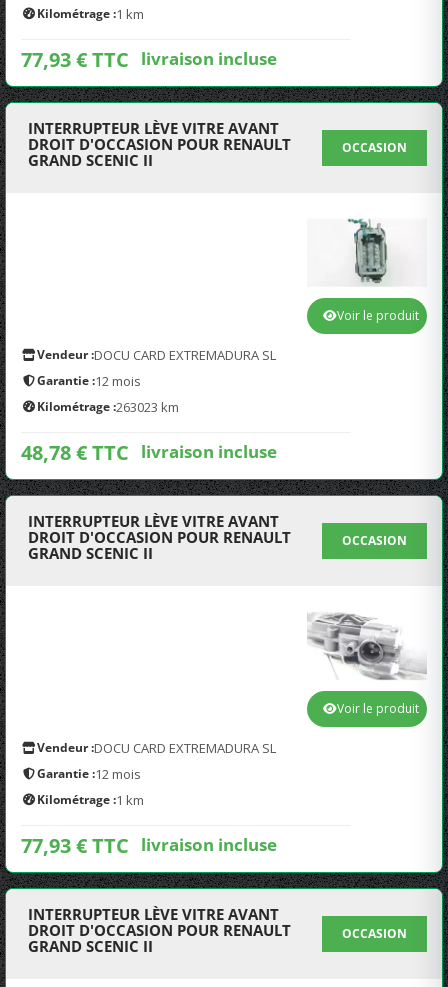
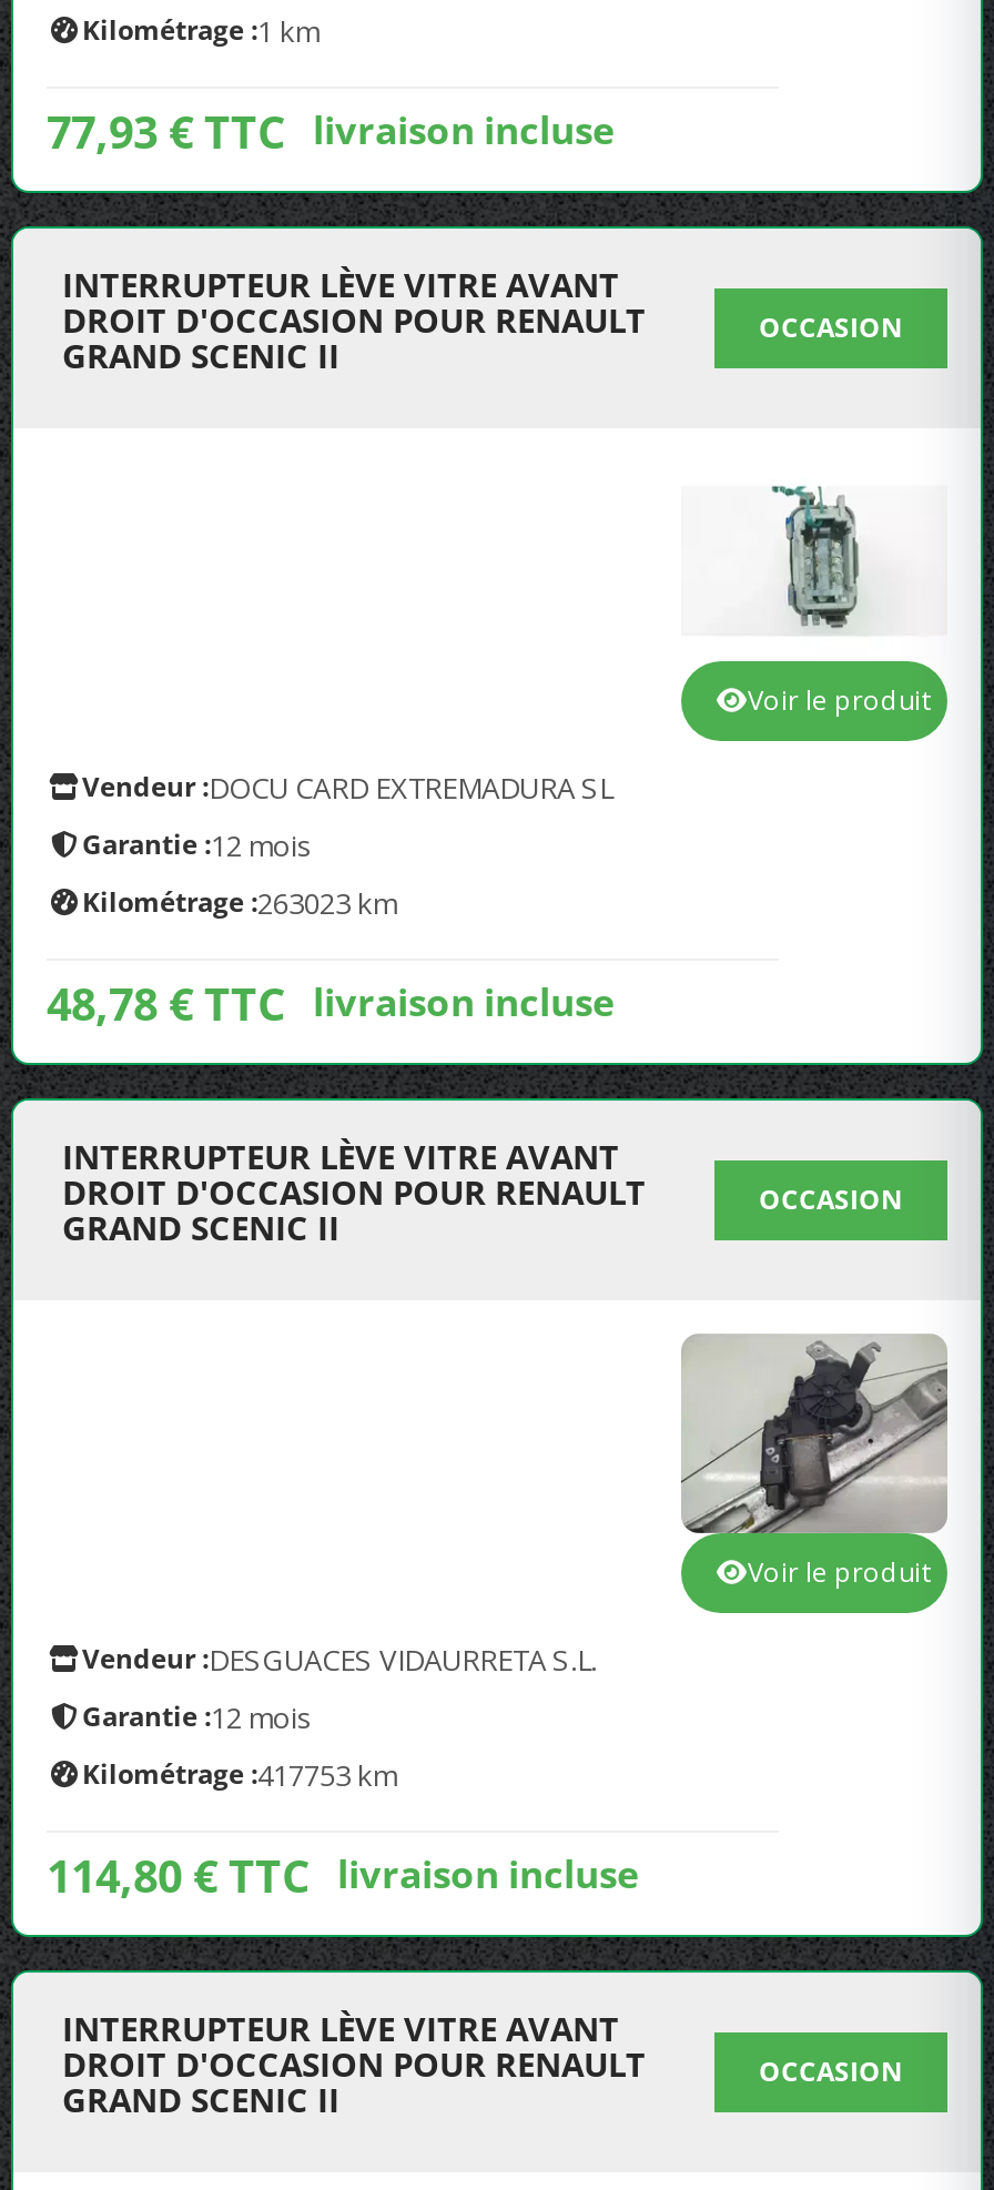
[307,602,427,692] [image] -> [679,1334,950,1535] [image]
[37,739,276,757] Vendeur : DOCU CARD EXTREMADURA SL -> [82,1640,597,1680] Vendeur : DESGUACES VIDAURRETA S.L.
[37,791,144,809] Kilométrage : 1 km -> [82,1755,397,1795] Kilométrage : 417753 km
[21,832,277,859] 77,93 € TTC livraison incluse -> [47,1846,639,1906] 114,80 € TTC livraison incluse

